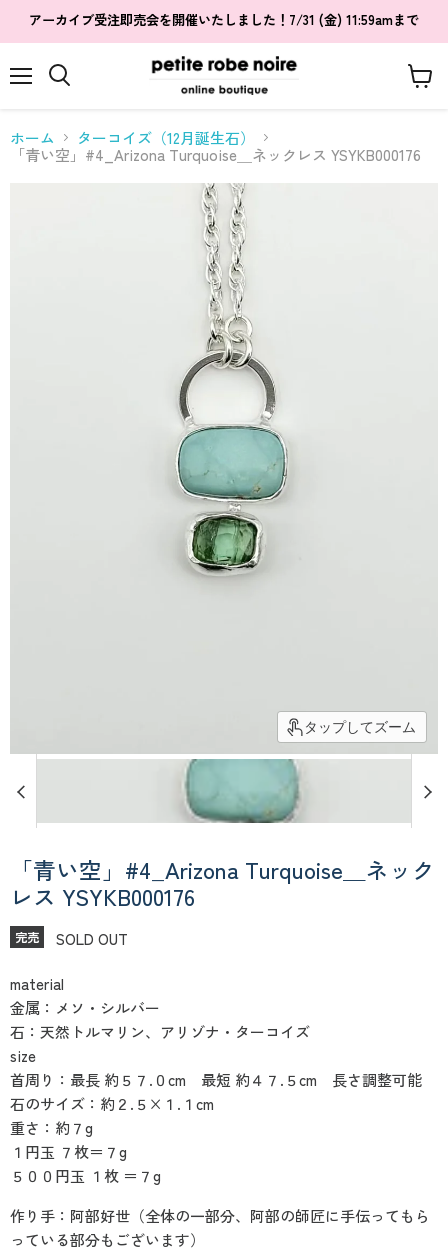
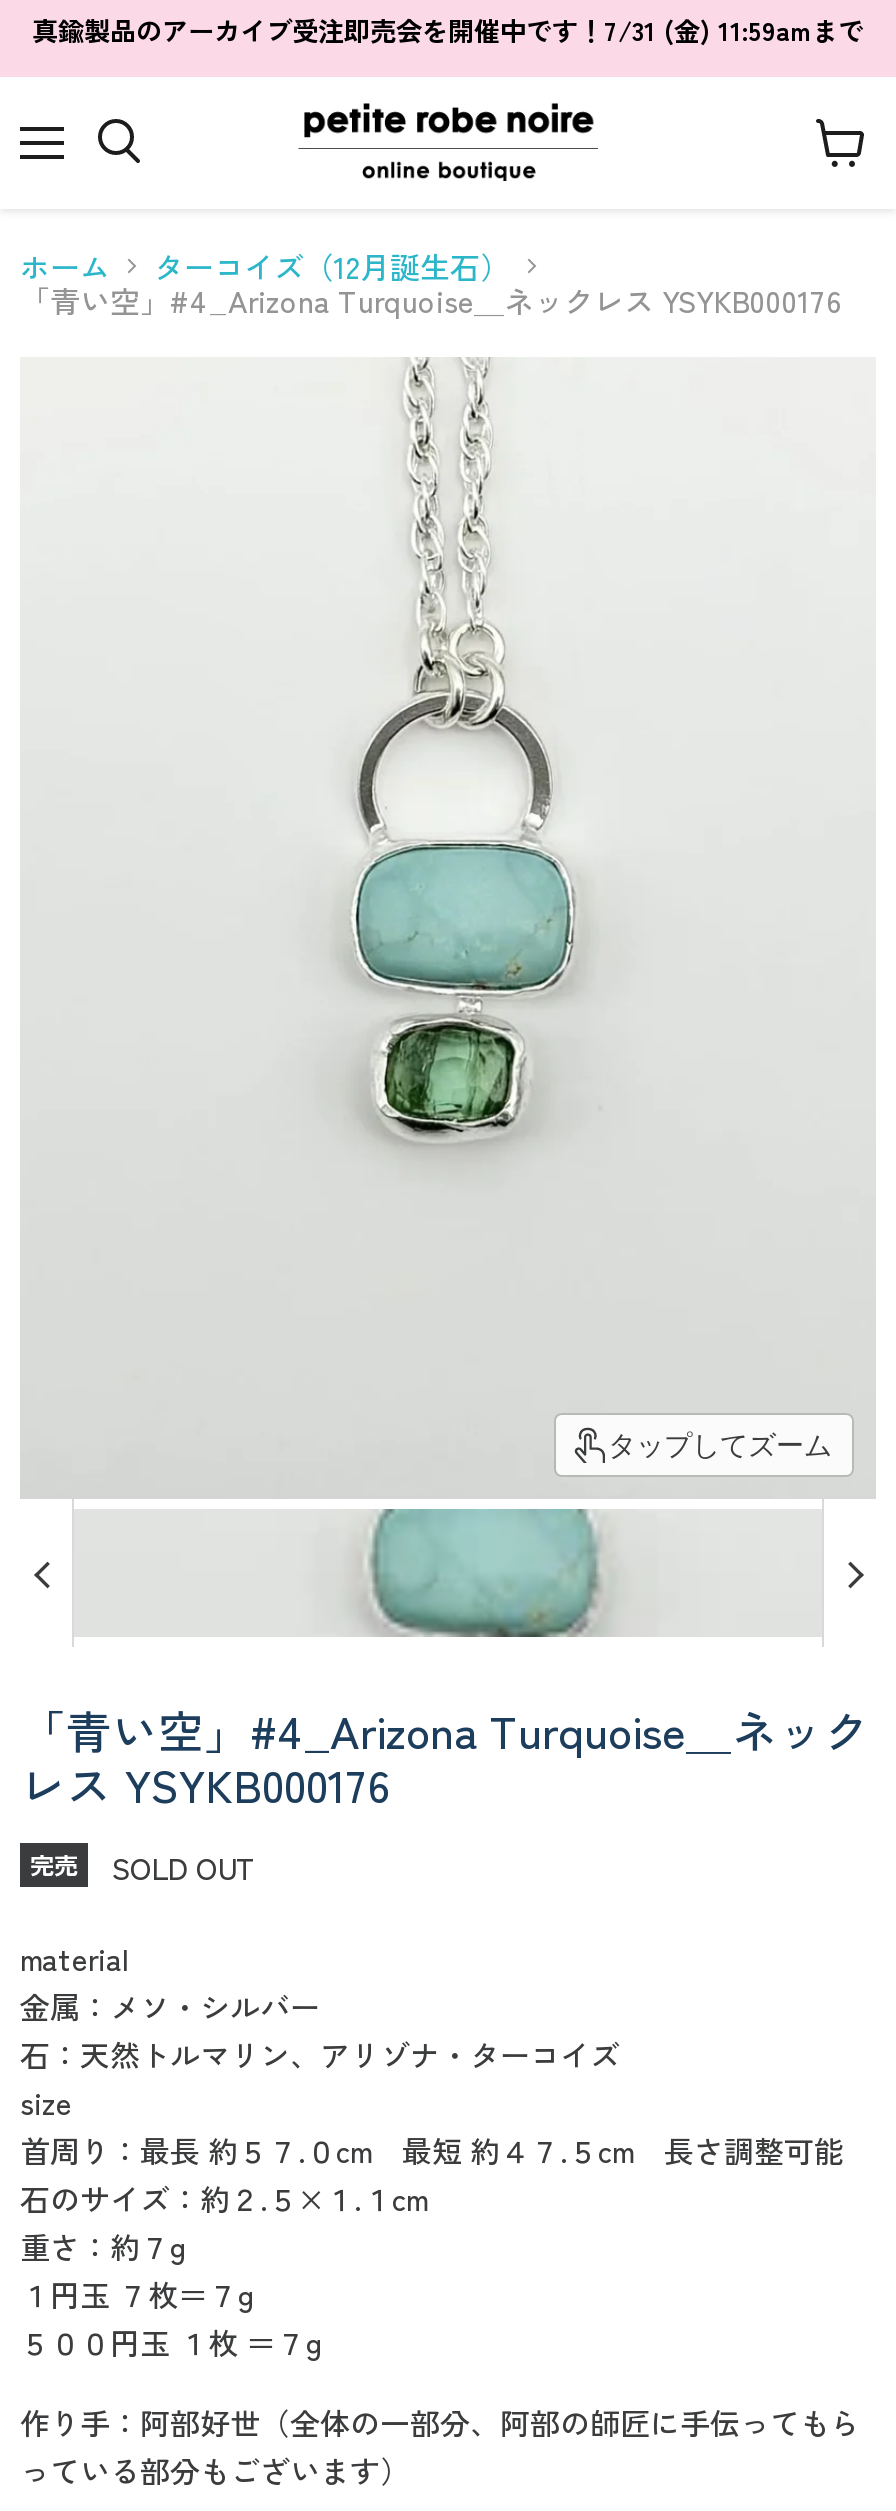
[29,10,419,29] アーカイブ受注即売会を開催いたしました！7/31 (金) 11:59amまで -> [32,11,864,49] 真鍮製品のアーカイブ受注即売会を開催中です！7/31 (金) 11:59amまで

